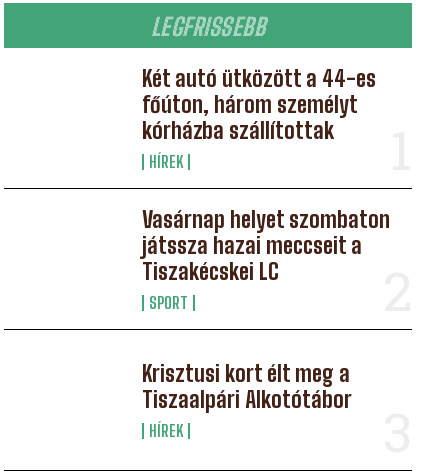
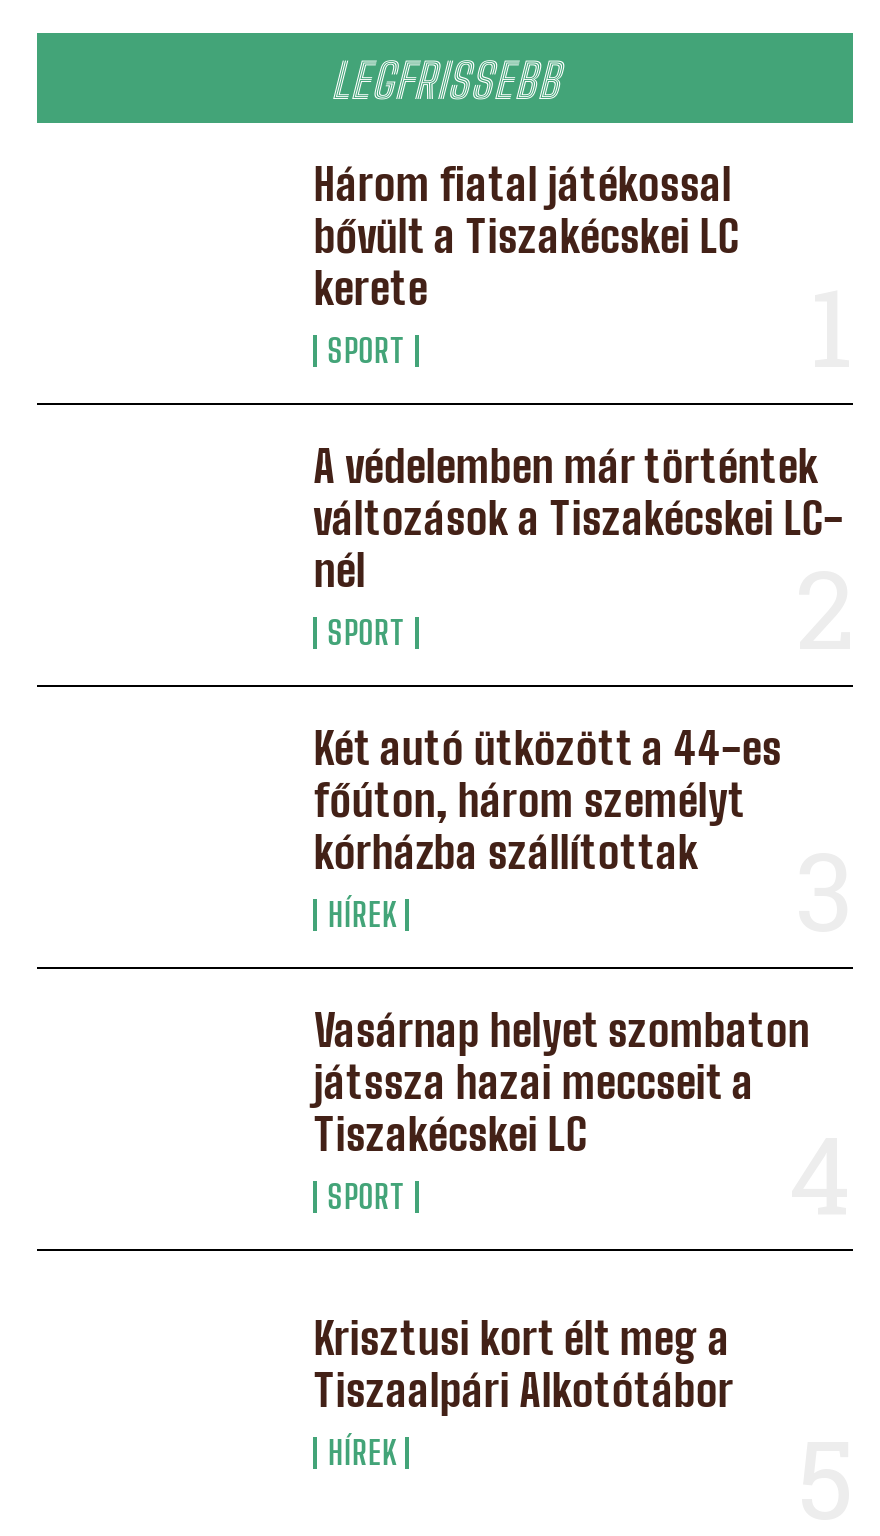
none -> [314,156,844,651] Három fiatal játékossal | bővült a Tiszakécskei LC | kerete | SPORT | A védelemben már történtek | változások a Tiszakécskei LC- | nél | SPORT

